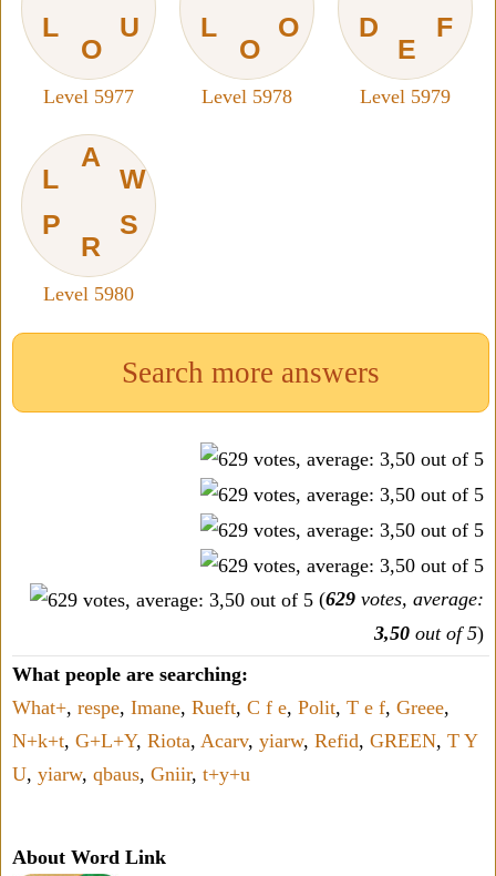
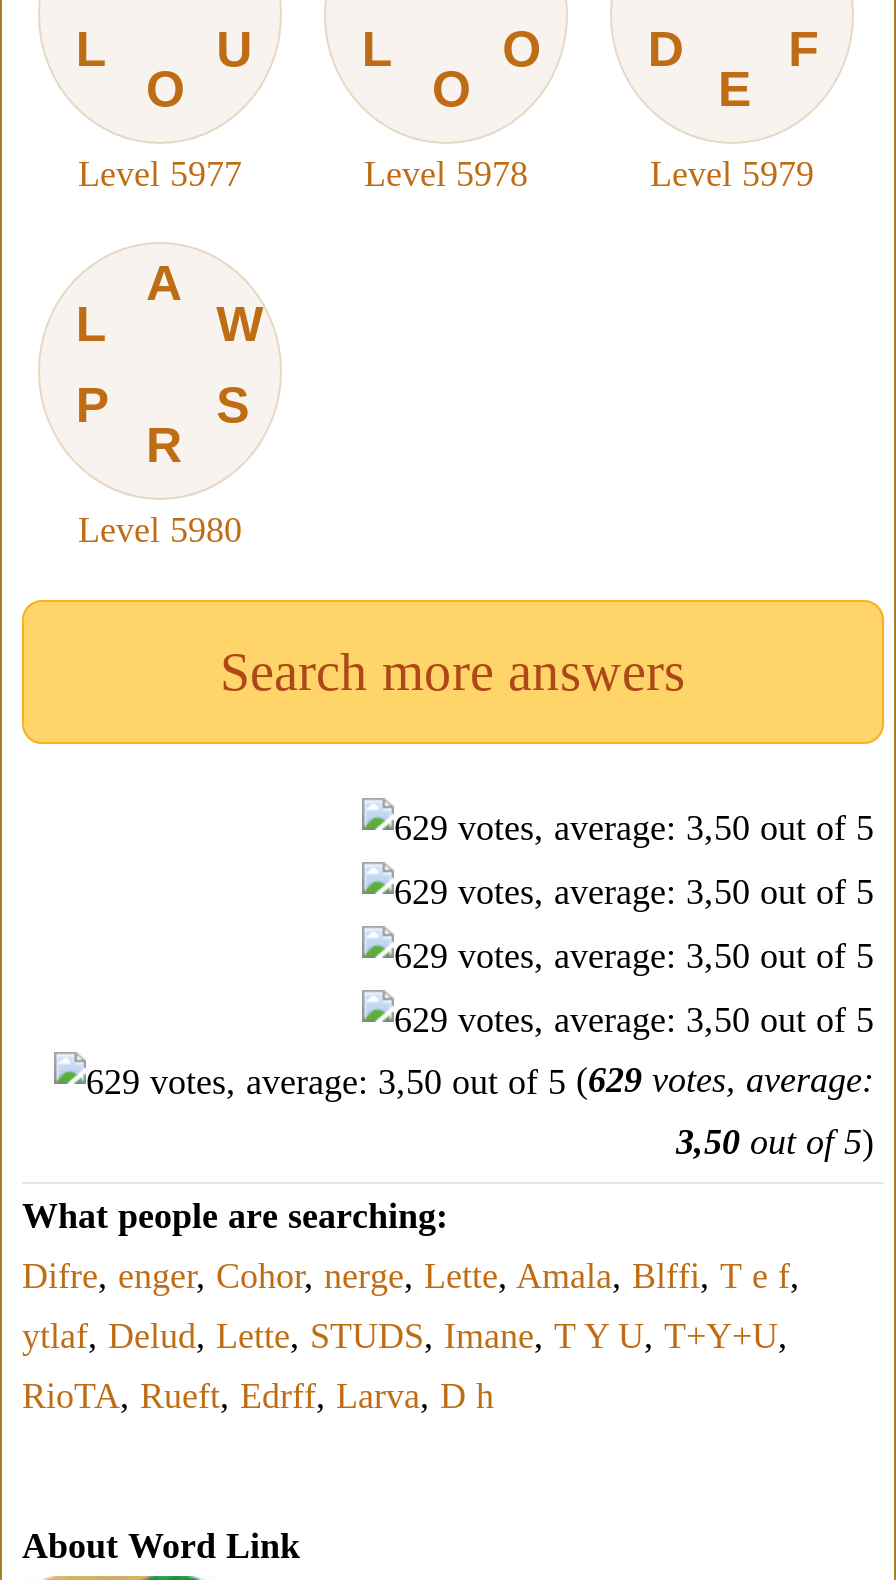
[12,697,449,719] What+, respe, Imane, Rueft, C f e, Polit, T e f, Greee, -> [22,1257,800,1297] Difre, enger, Cohor, nerge, Lette, Amala, Blffi, T e f,
[12,730,477,752] N+k+t, G+L+Y, Riota, Acarv, yiarw, Refid, GREEN, T Y -> [22,1317,788,1357] ytlaf, Delud, Lette, STUDS, Imane, T Y U, T+Y+U,
[12,763,250,786] U, yiarw, qbaus, Gniir, t+y+u -> [22,1377,494,1417] RioTA, Rueft, Edrff, Larva, D h

